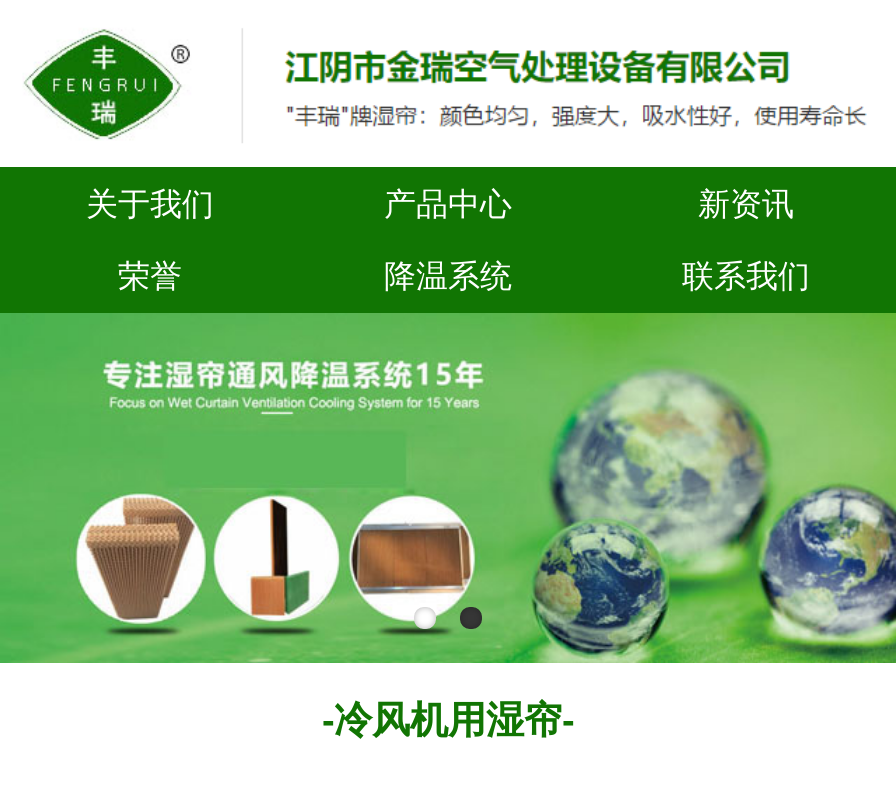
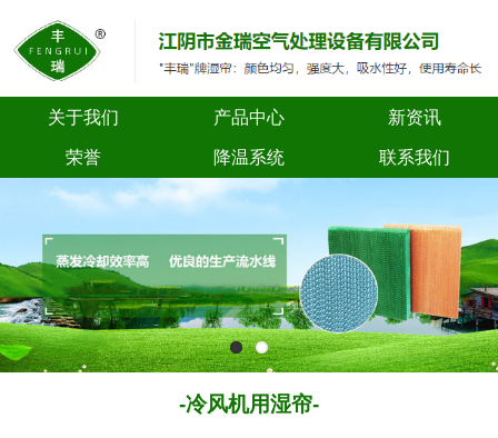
[6,313,890,663] [image] -> [3,177,495,372] [image]

